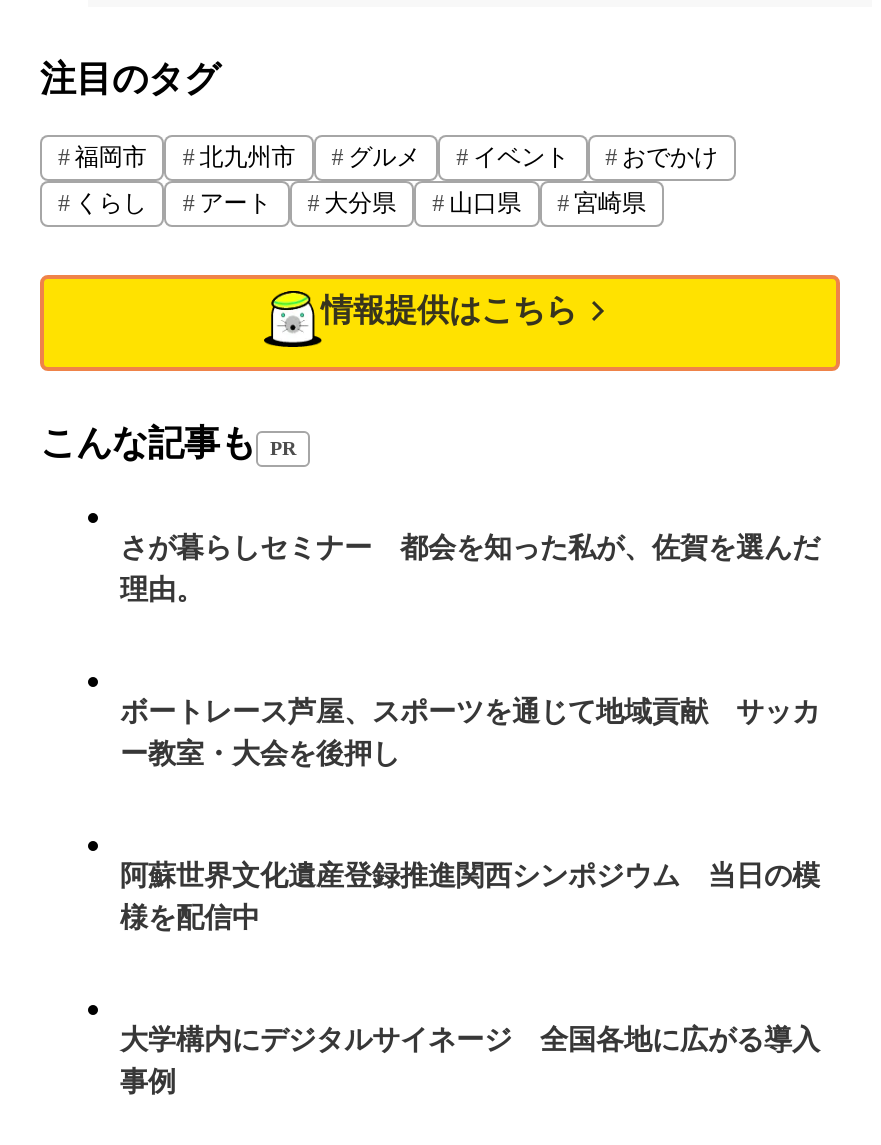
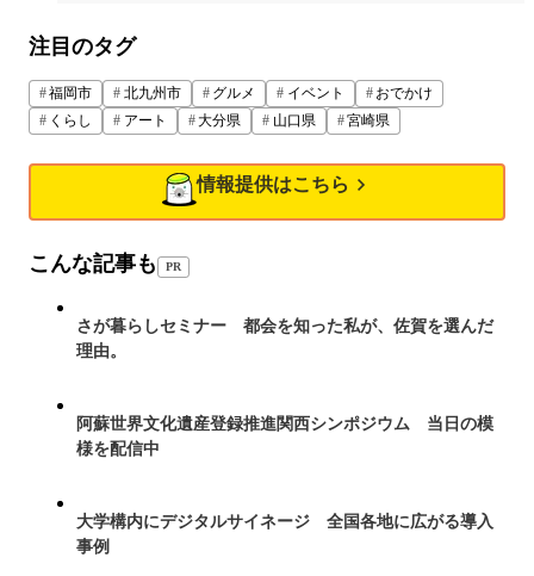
[120,697,820,769] ボートレース芦屋、スポーツを通じて地域貢献 サッカ | ー教室・大会を後押し -> none

